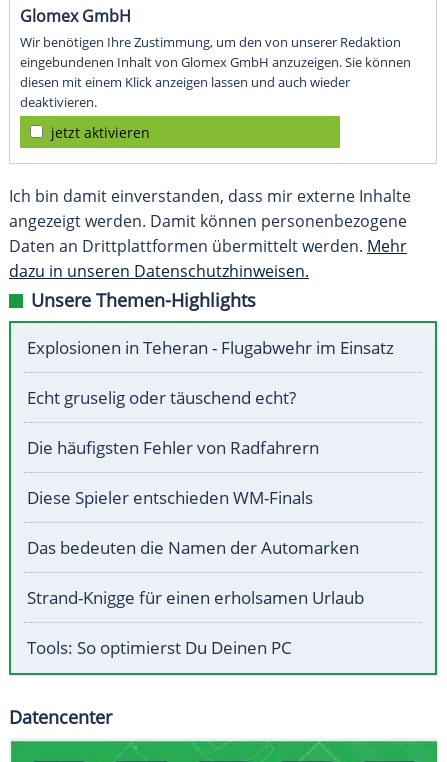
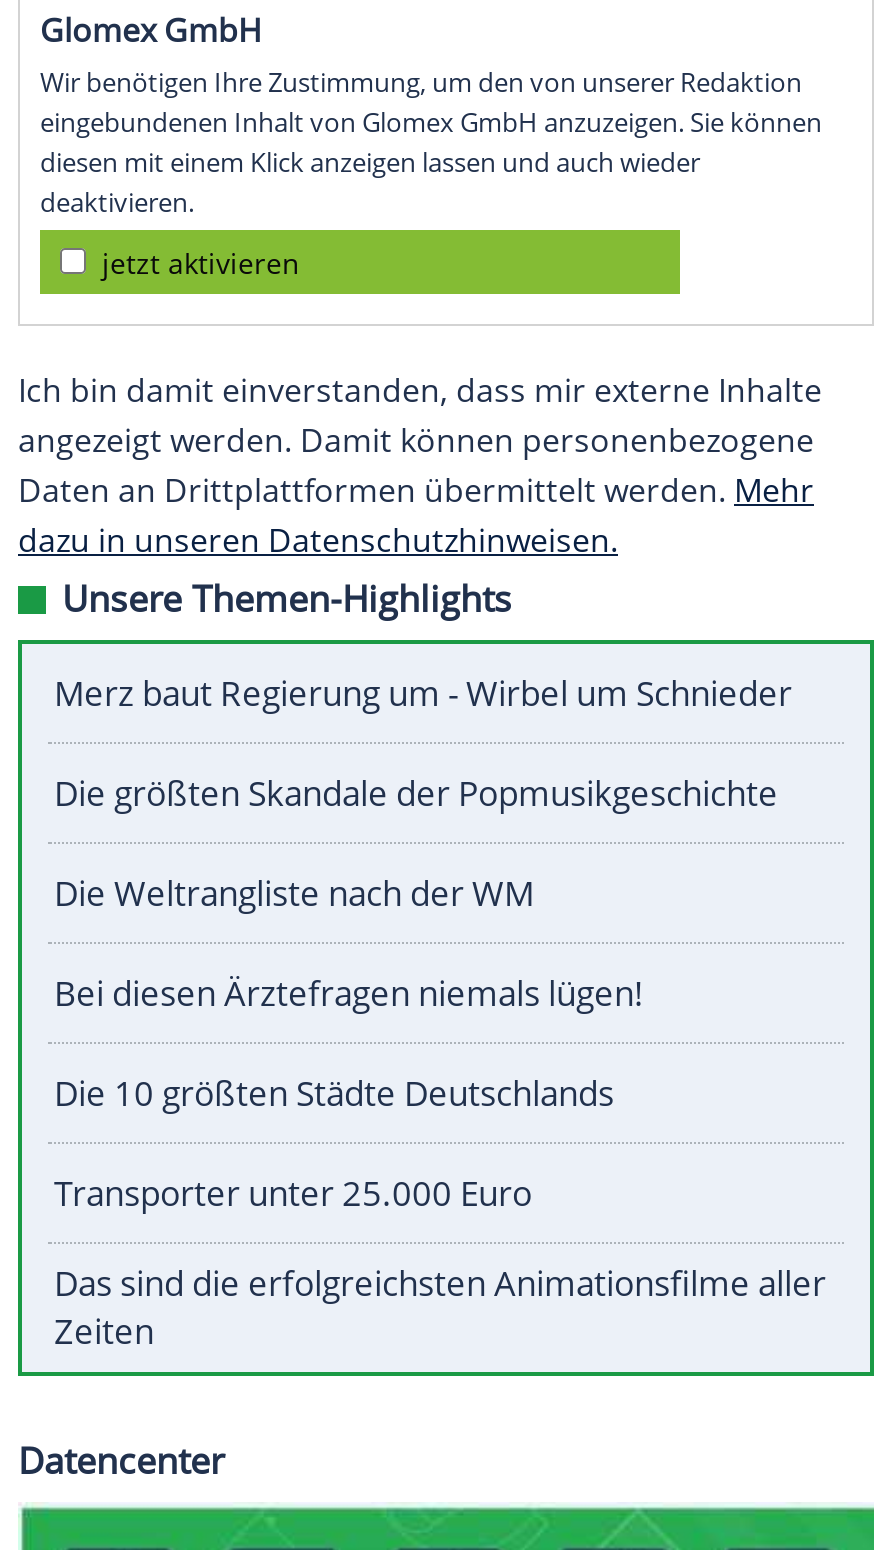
[27,336,394,359] Explosionen in Teheran - Flugabwehr im Einsatz -> [54,671,792,717] Merz baut Regierung um - Wirbel um Schnieder
[27,386,296,409] Echt gruselig oder täuschend echt? -> [54,771,778,817] Die größten Skandale der Popmusikgeschichte
[27,436,319,459] Die häufigsten Fehler von Radfahrern -> [54,871,534,917] Die Weltrangliste nach der WM
[27,486,313,509] Diese Spieler entschieden WM-Finals -> [54,971,644,1017] Bei diesen Ärztefragen niemals lügen!
[27,536,359,559] Das bedeuten die Namen der Automarken -> [54,1071,614,1117] Die 10 größten Städte Deutschlands
[27,586,364,609] Strand-Knigge für einen erholsamen Urlaub -> [54,1171,532,1217] Transporter unter 25.000 Euro
[27,636,292,659] Tools: So optimierst Du Deinen PC -> [54,1261,826,1355] Das sind die erfolgreichsten Animationsfilme aller | Zeiten

